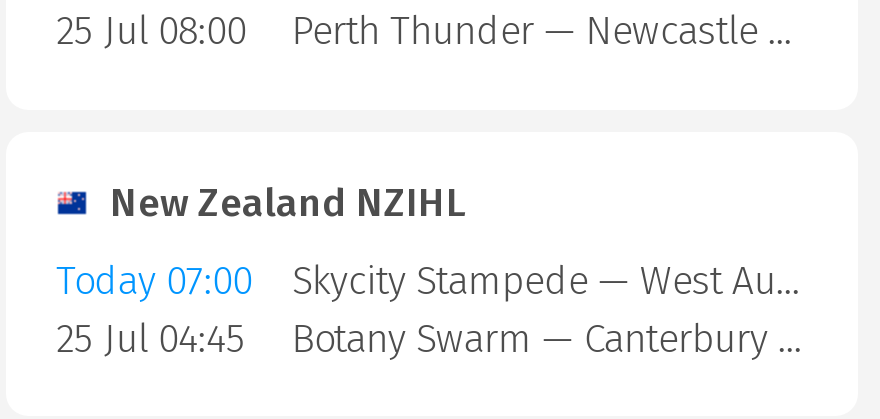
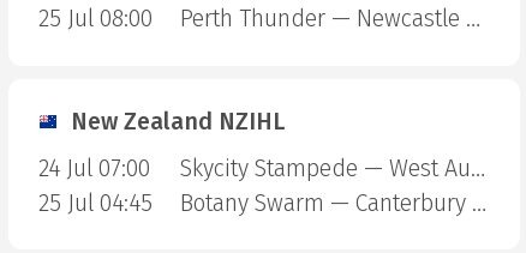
[56,258,252,304] Today 07:00 -> [38,154,150,182] 24 Jul 07:00

